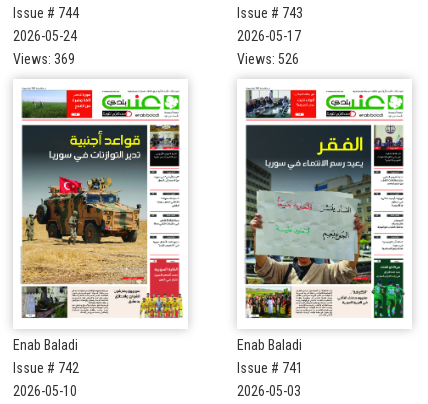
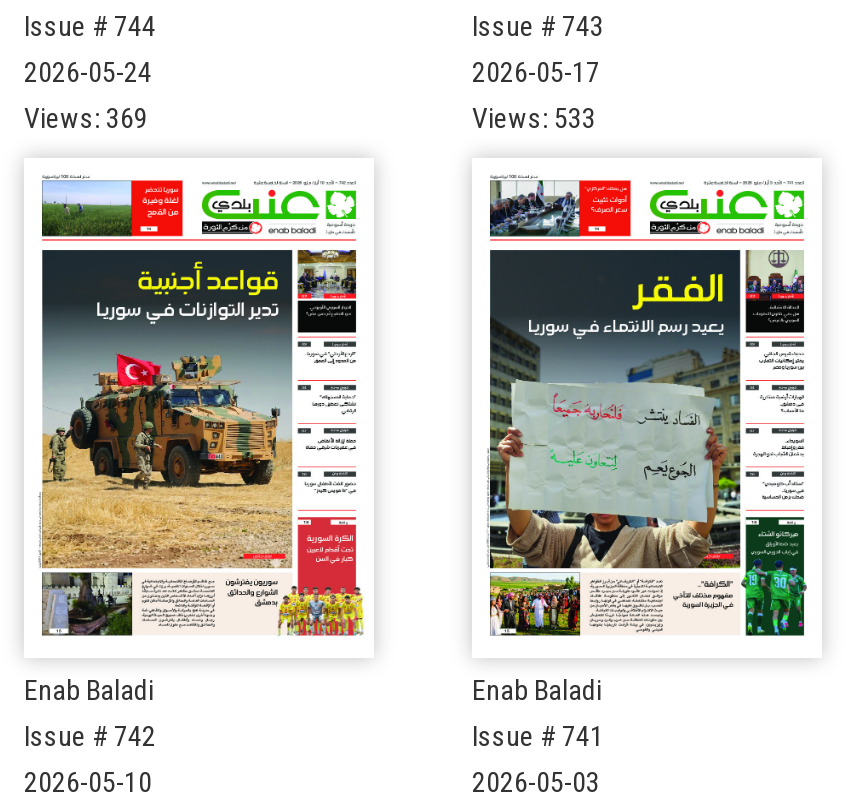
[237,51,299,67] Views: 526 -> [472,101,596,133] Views: 533

